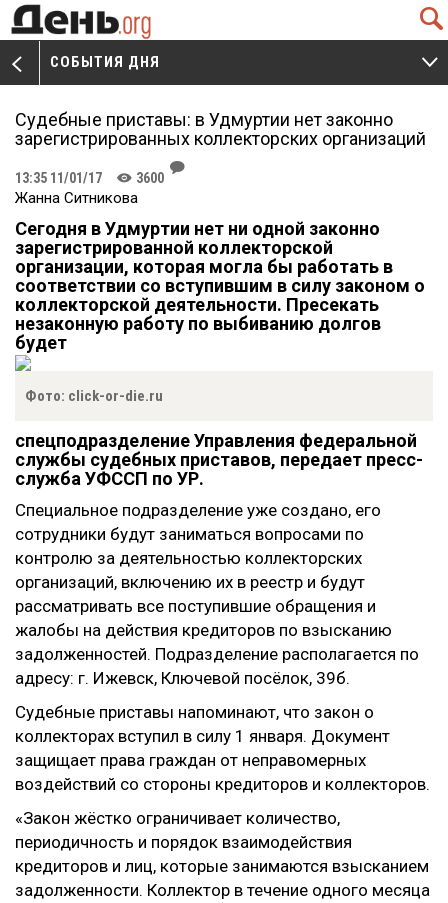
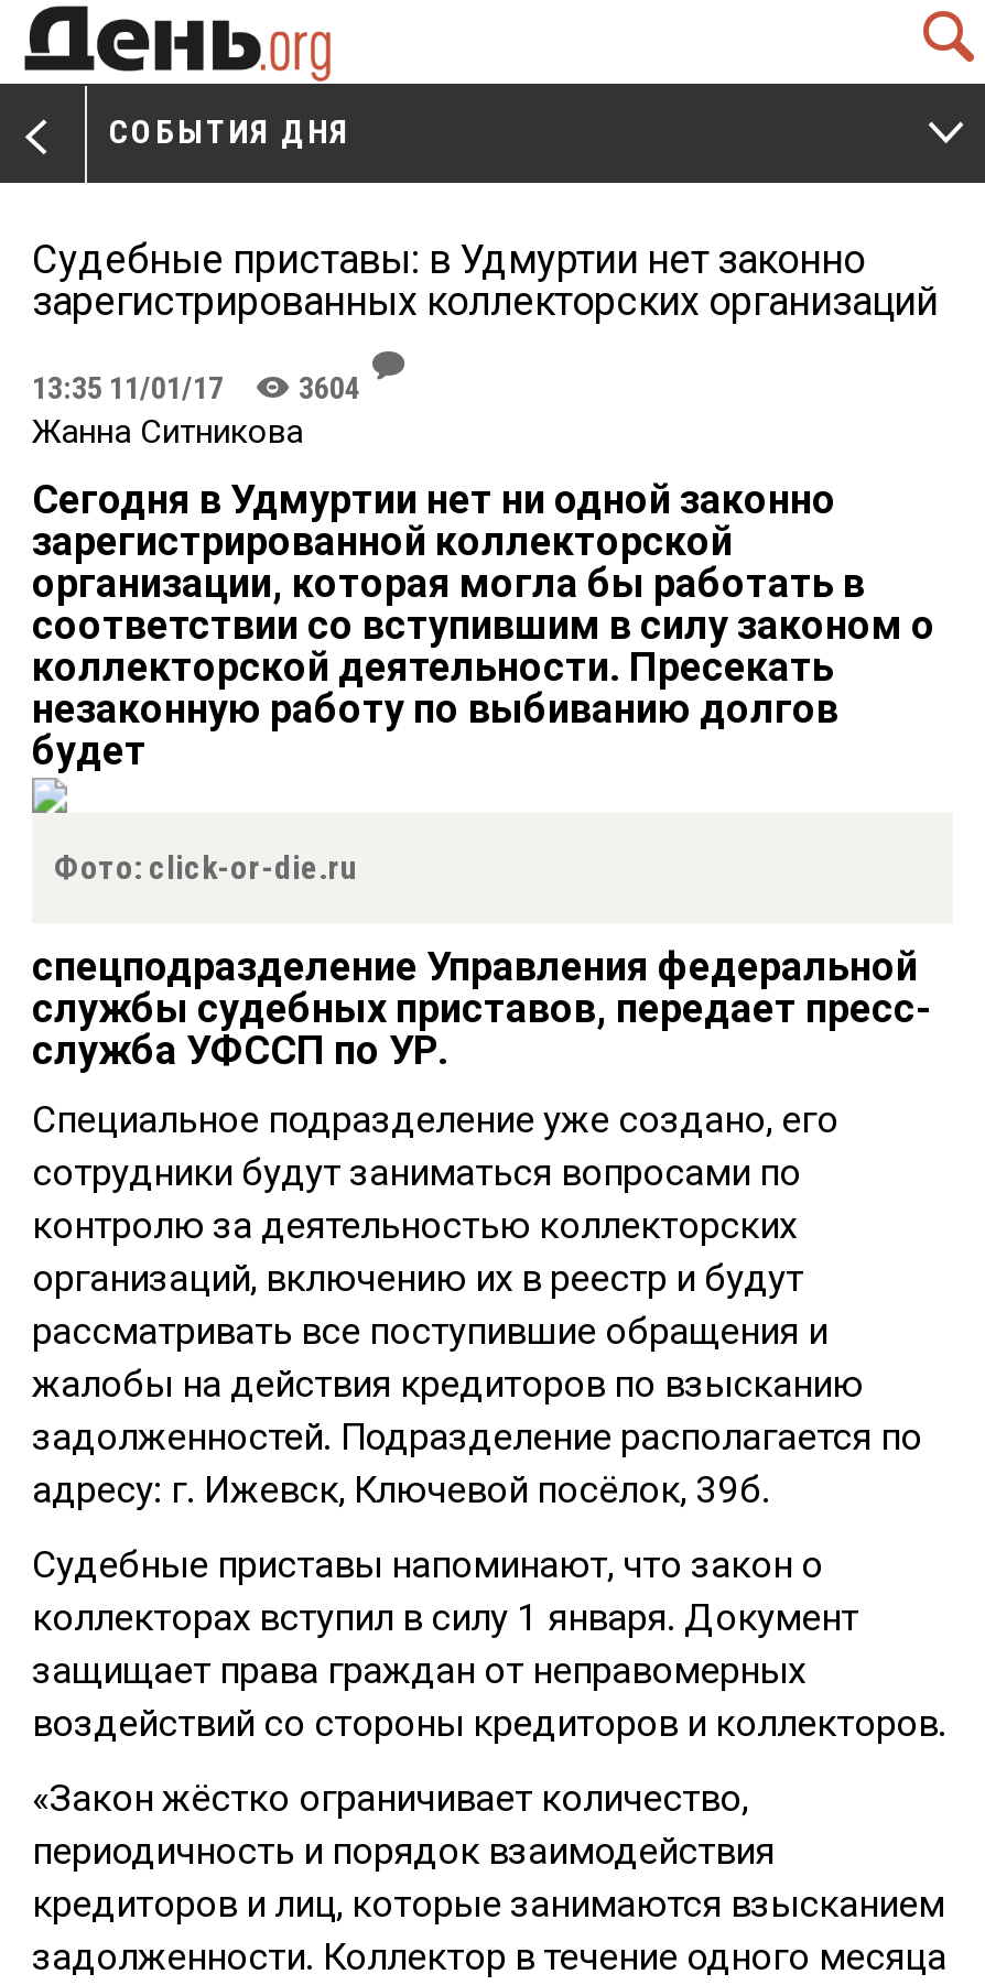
[15,170,164,186] 13:35 11/01/17 K 3600 -> [32,370,360,405] 13:35 11/01/17 K 3604

